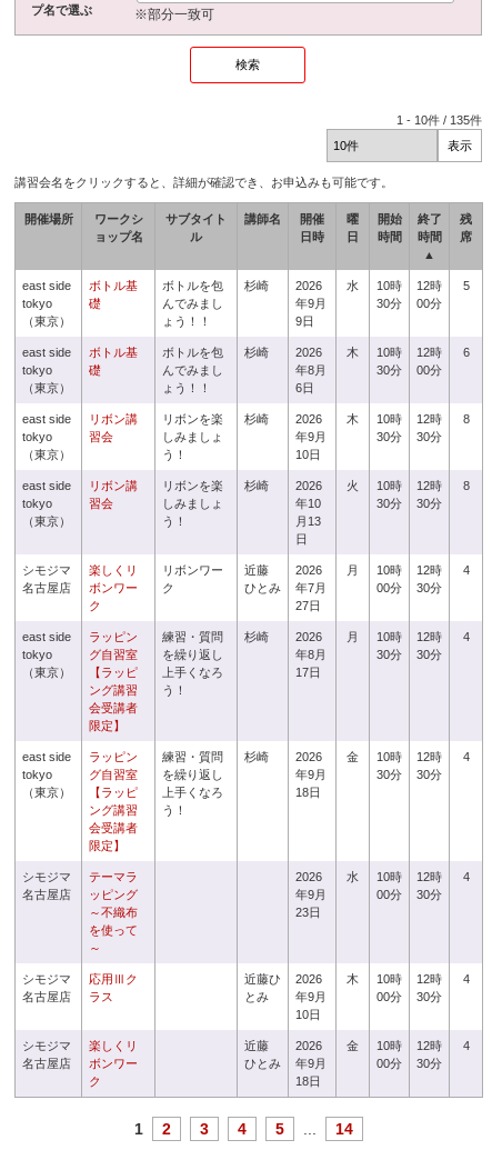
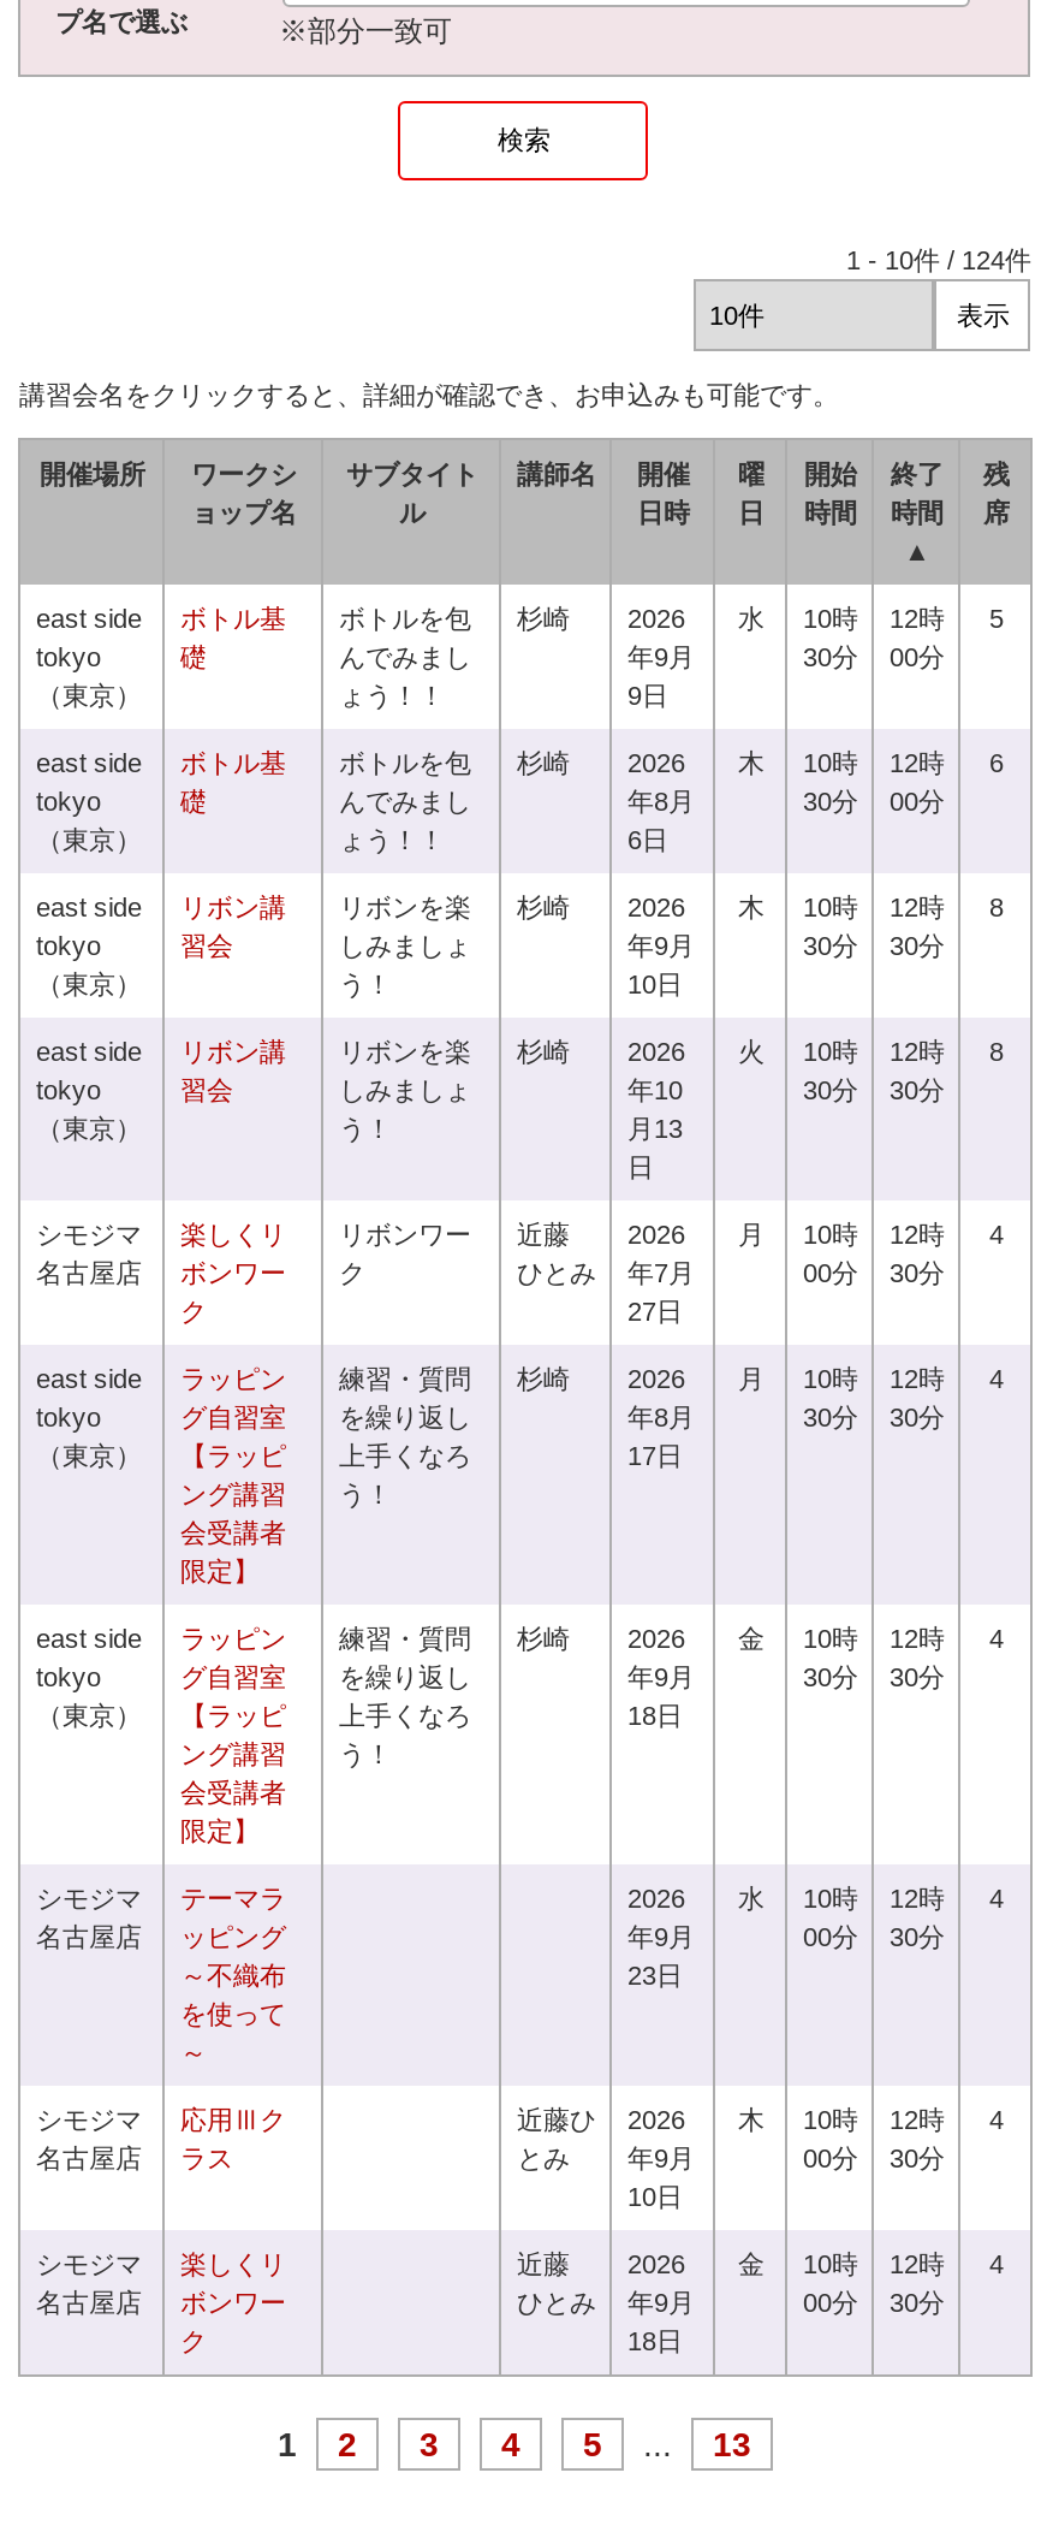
[397,113,483,127] 1 - 10件 / 135件 -> [846,245,1031,274] 1 - 10件 / 124件
[335,1120,353,1138] 14 -> [713,2425,751,2463] 13

